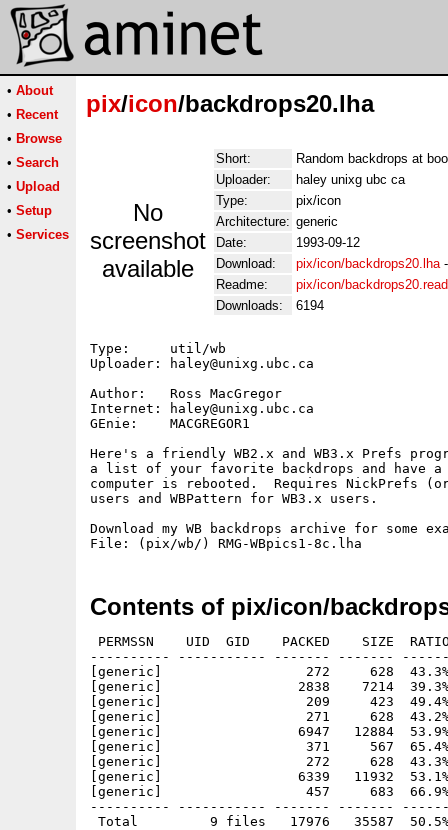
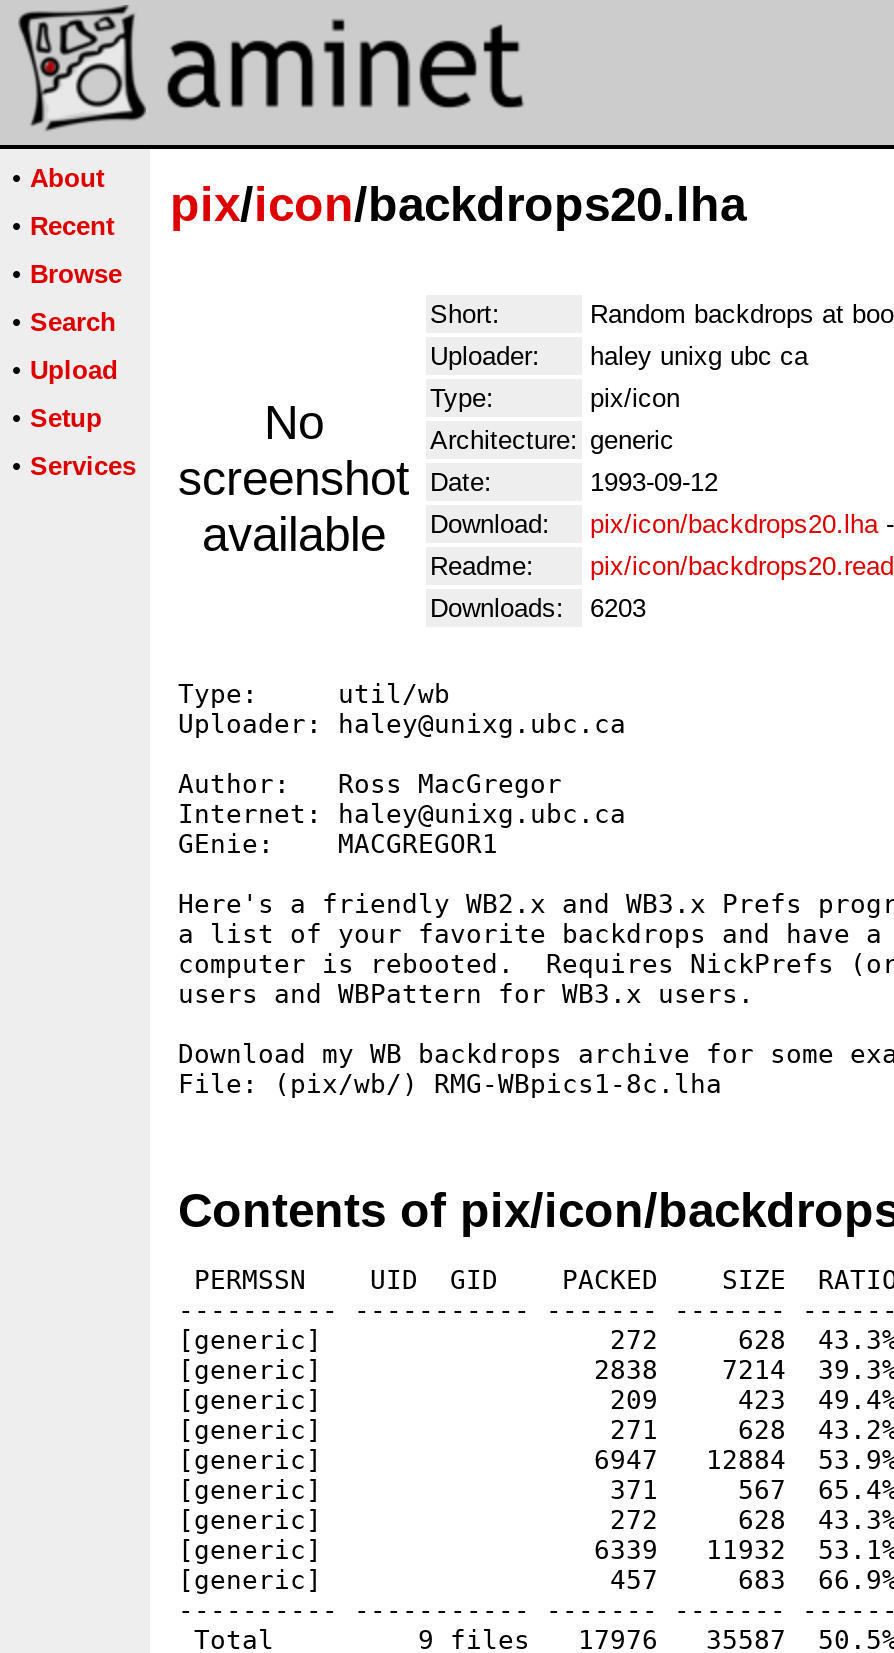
[216,298,324,313] Downloads: 6194 -> [430,593,646,623] Downloads: 6203

